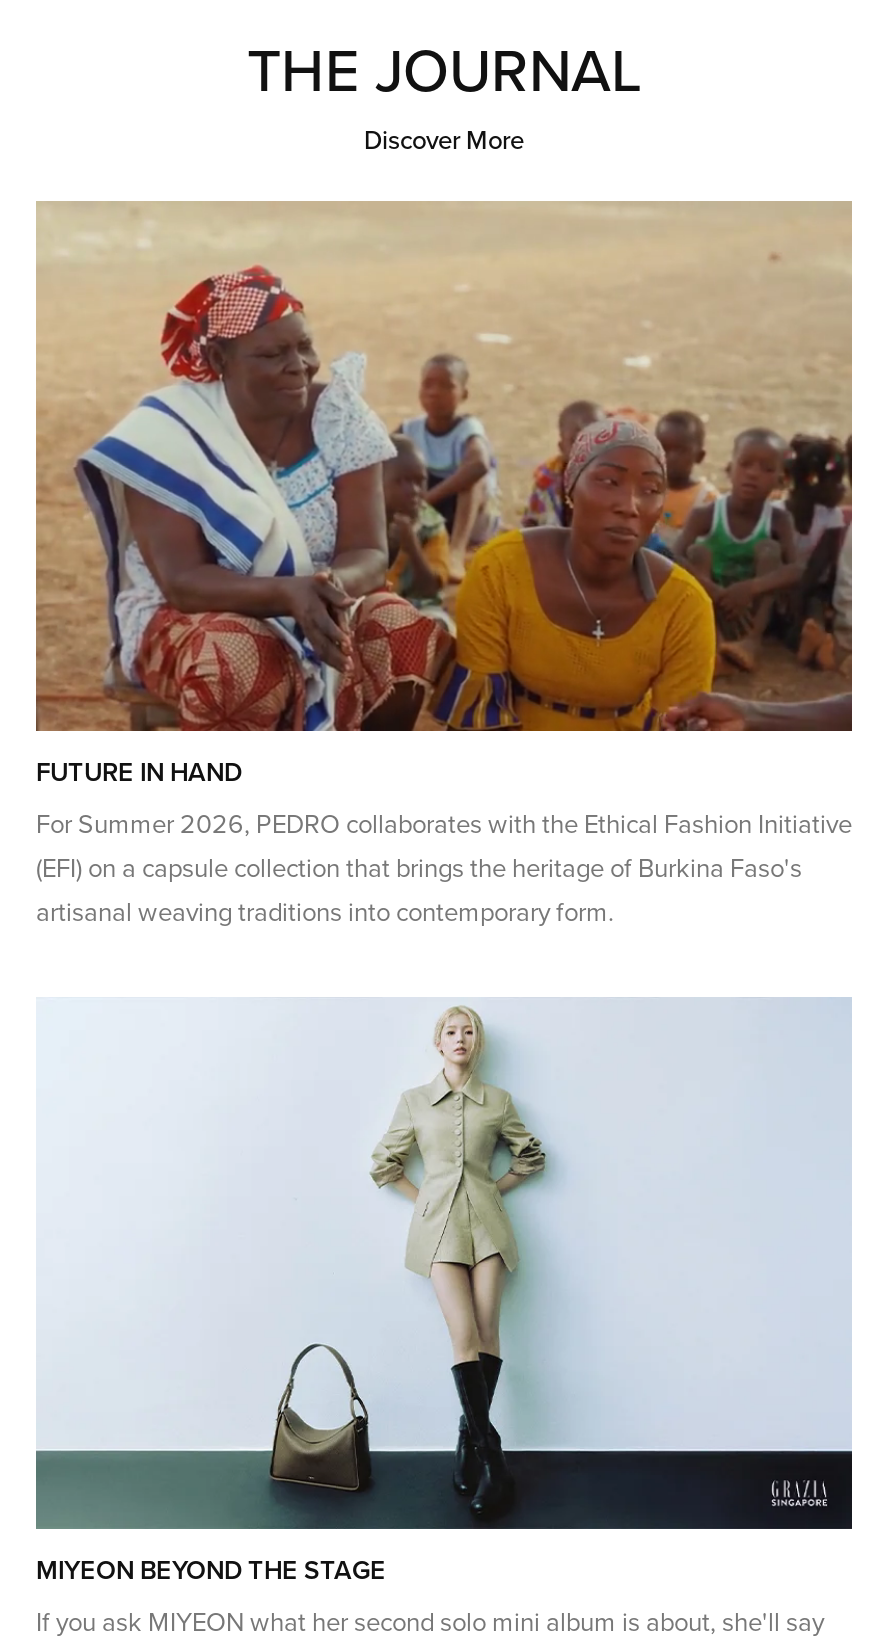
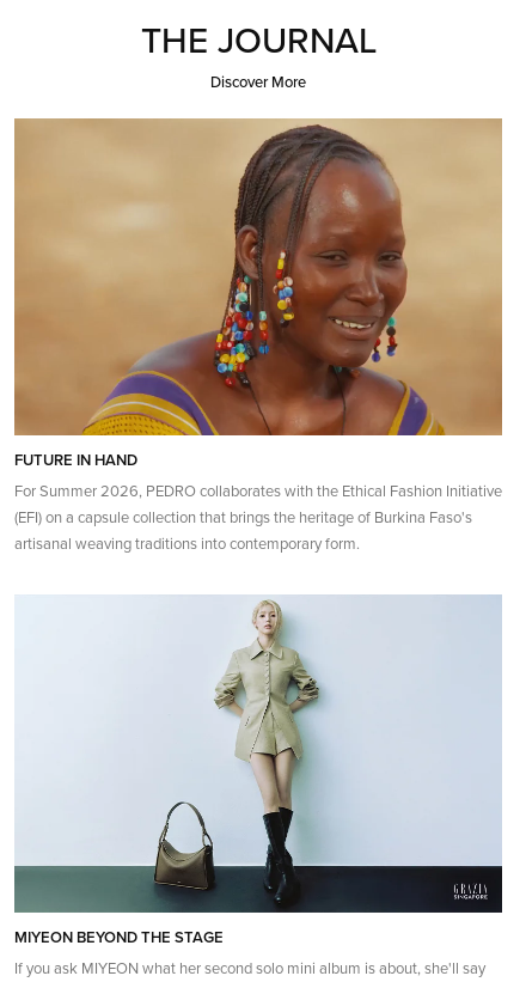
[36,205,854,733] [image] -> [14,120,503,437] [image]

